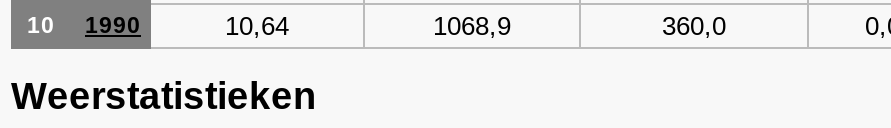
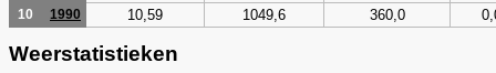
[225,10,289,40] 10,64 -> [127,6,163,23] 10,59
[433,10,511,40] 1068,9 -> [242,6,286,23] 1049,6

